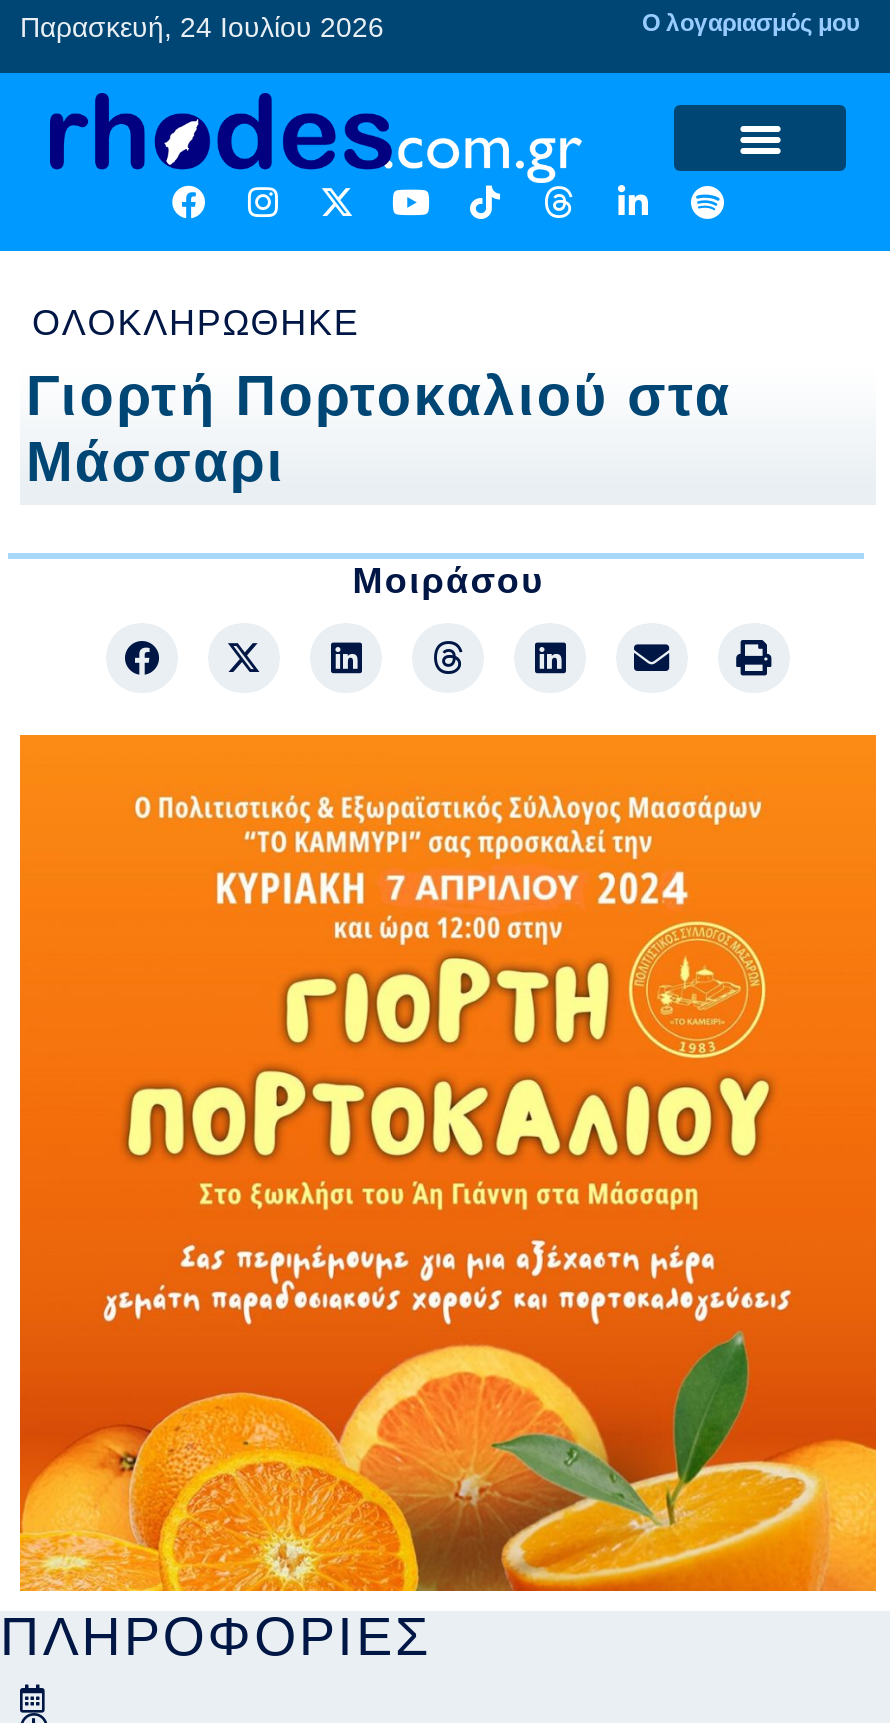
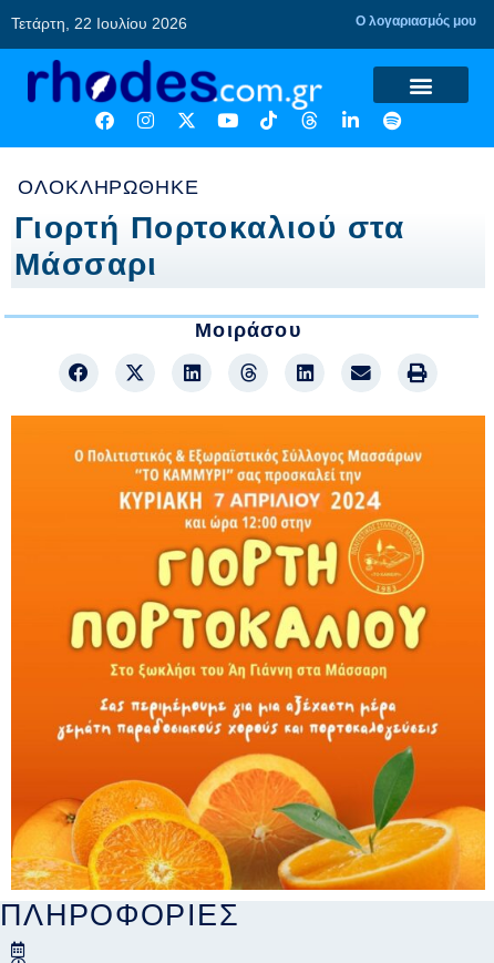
[20,11,384,43] Παρασκευή, 24 Ιουλίου 2026 -> [11,14,187,32] Τετάρτη, 22 Ιουλίου 2026

